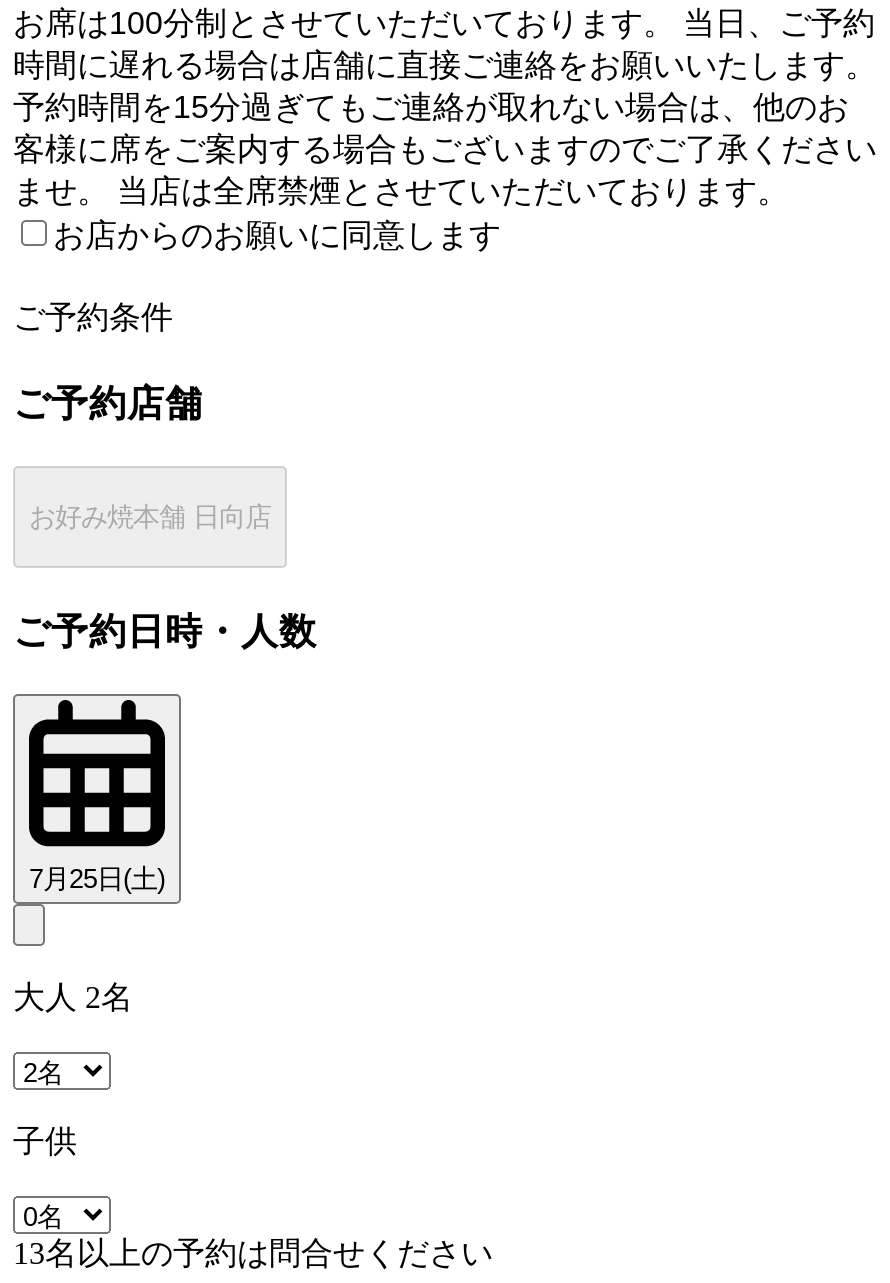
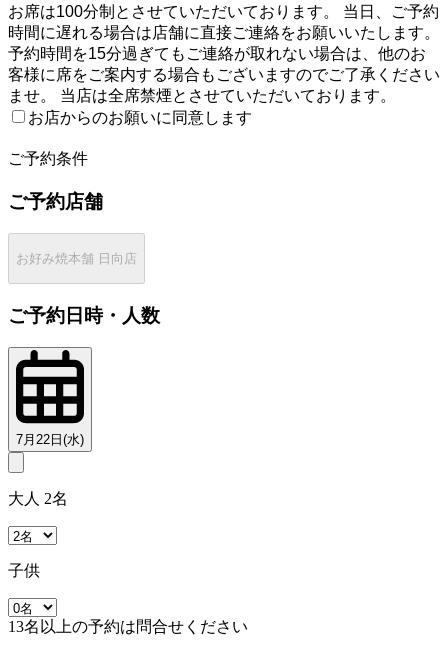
[29,864,165,894] 7月25日(土) -> [16,432,84,447] 7月22日(水)

